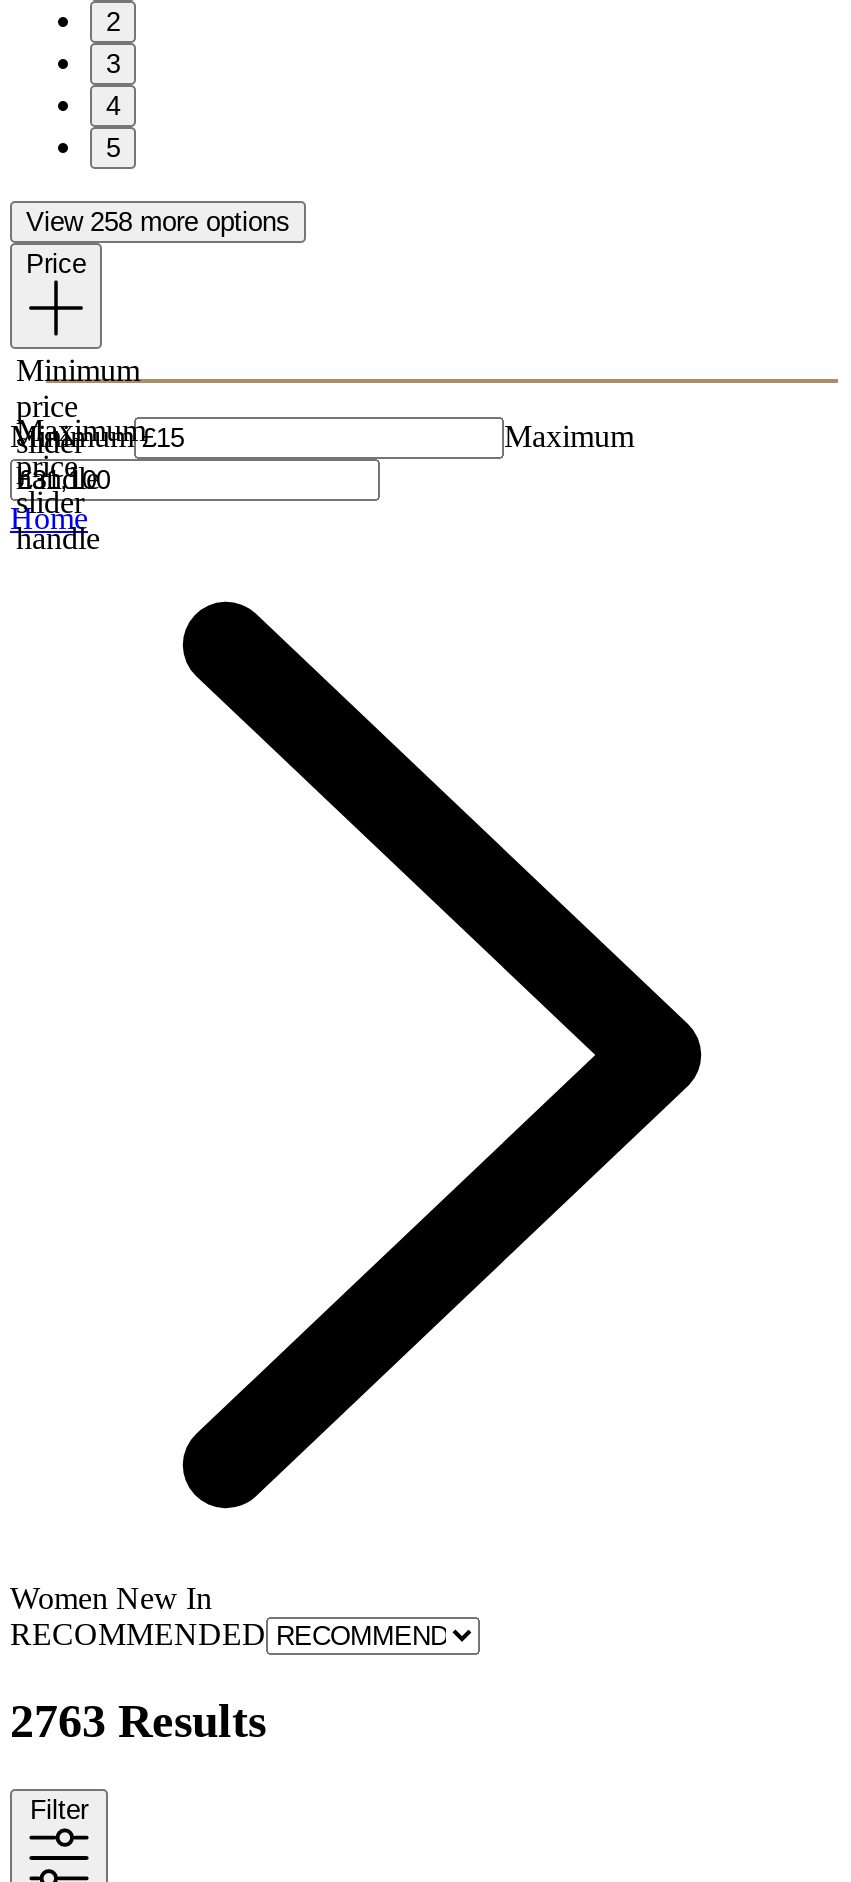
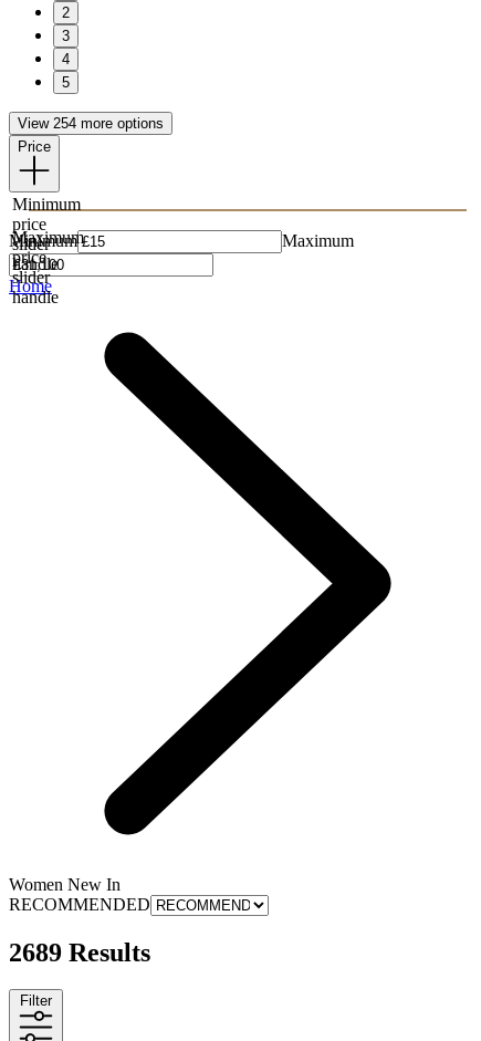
[26,208,290,238] View 258 more options -> [18,115,164,132] View 254 more options
[10,1695,266,1747] 2763 Results -> [9,938,150,966] 2689 Results

